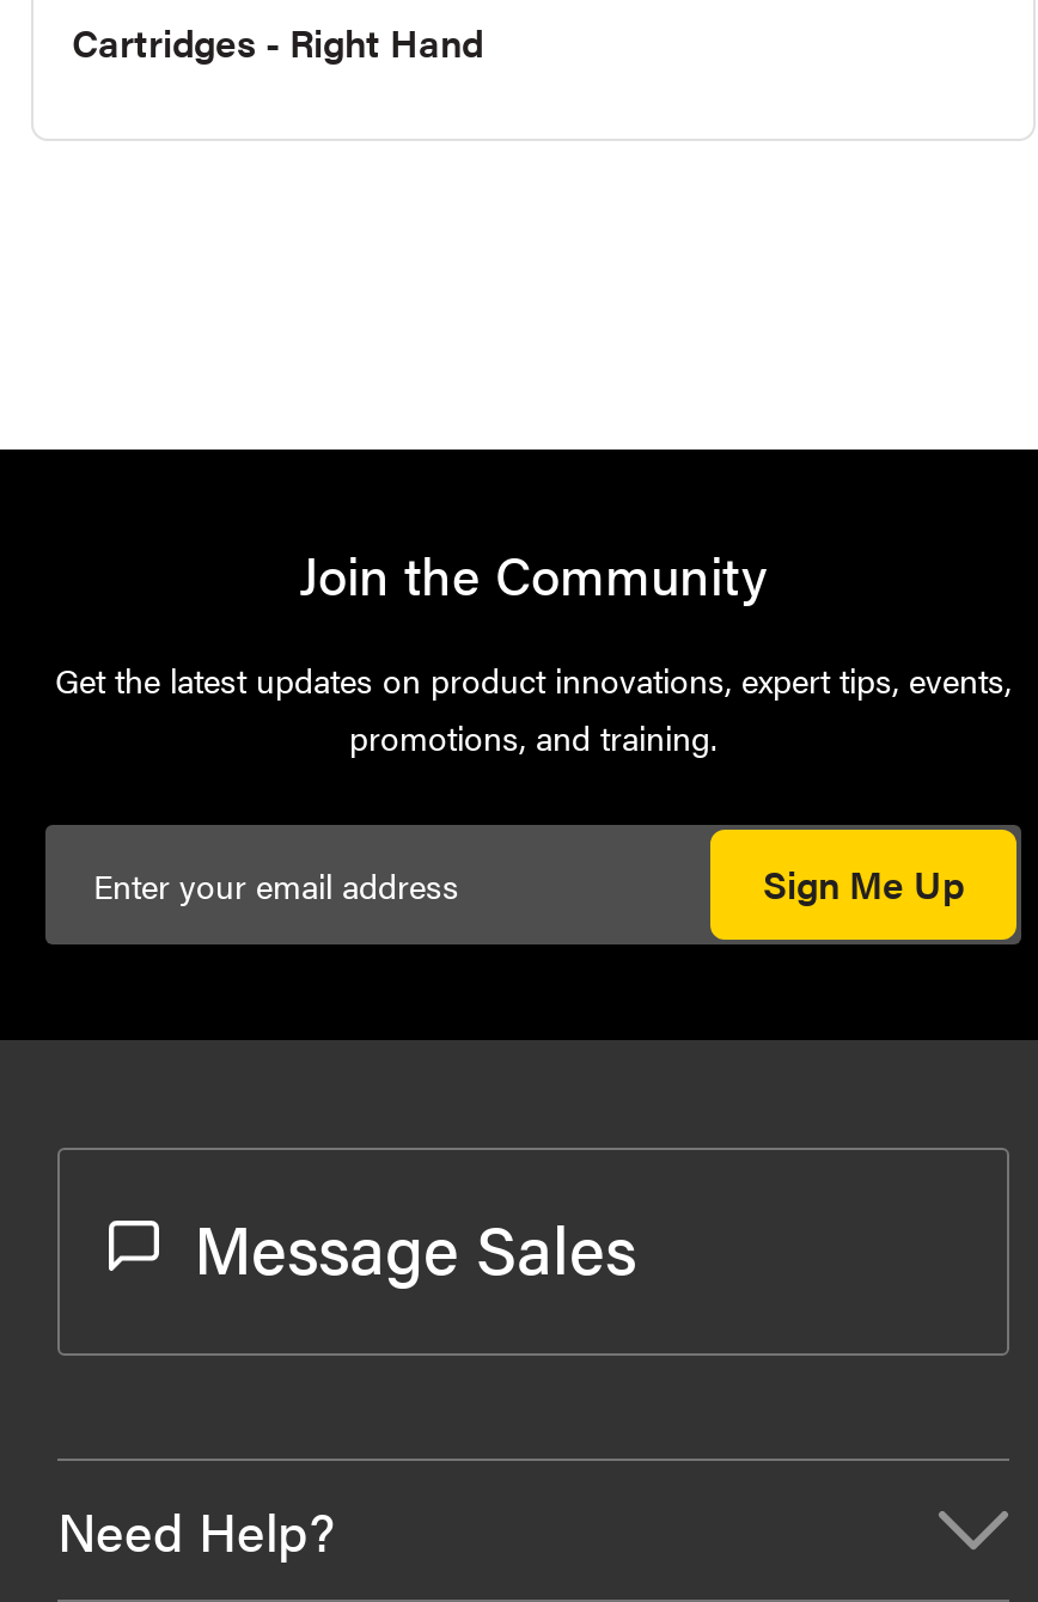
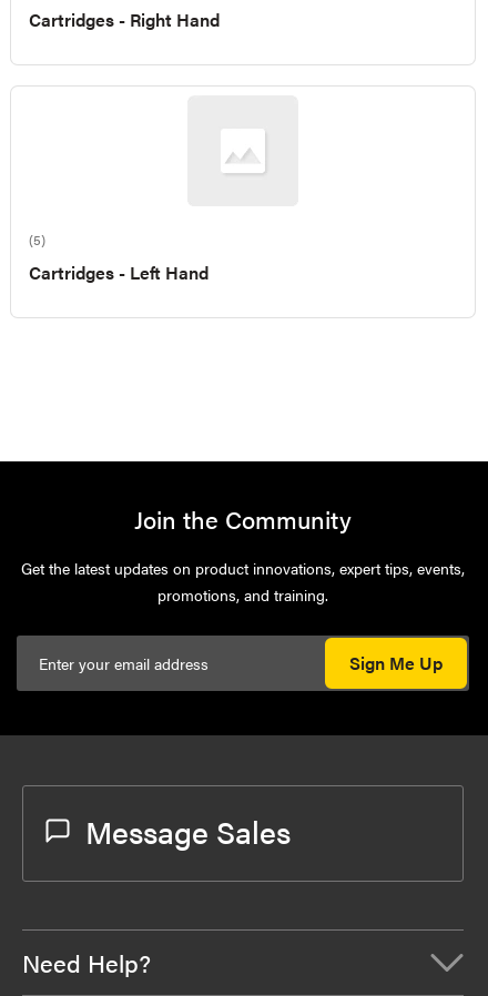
none -> [29,230,209,285] (5) | Cartridges - Left Hand

